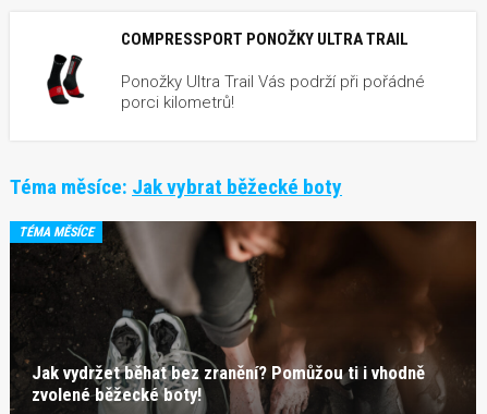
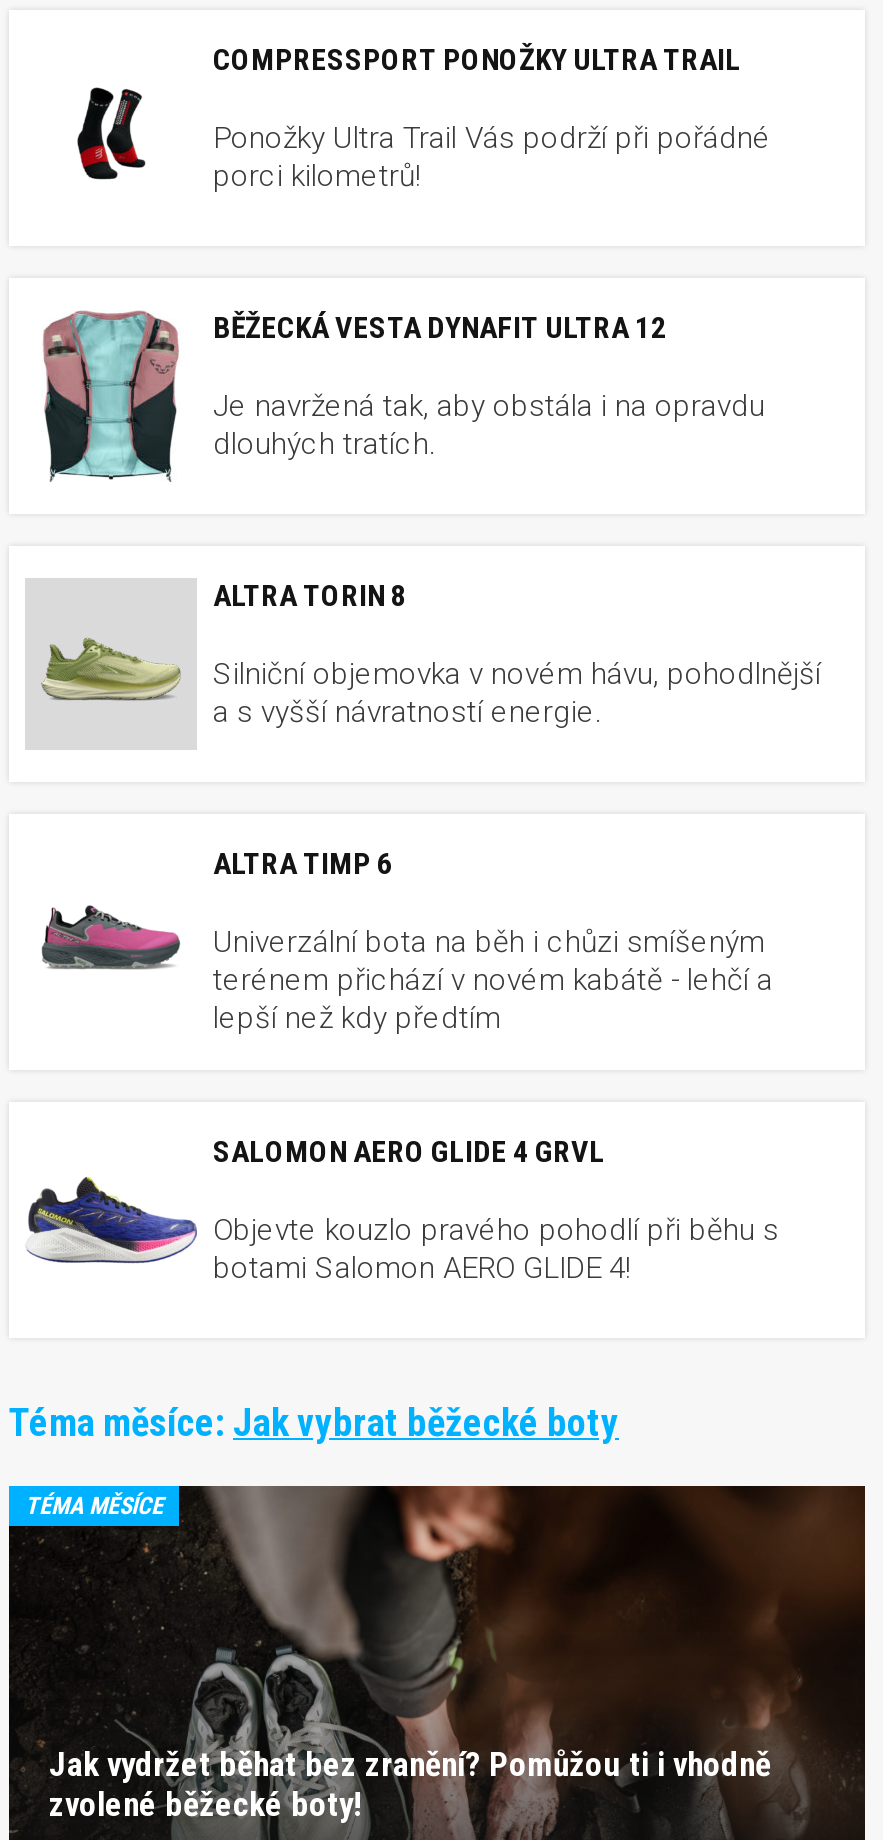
none -> [27,1133,779,1285] [image] | SALOMON AERO GLIDE 4 GRVL | Objevte kouzlo pravého pohodlí při běhu s | botami Salomon AERO GLIDE 4!
none -> [37,577,821,729] [image] | ALTRA TORIN 8 | Silniční objemovka v novém hávu, pohodlnější | a s vyšší návratností energie.
none -> [41,845,773,1035] [image] | ALTRA TIMP 6 | Univerzální bota na běh i chůzi smíšeným | terénem přichází v novém kabátě - lehčí a | lepší než kdy předtím
none -> [43,309,765,482] [image] | BĚŽECKÁ VESTA DYNAFIT ULTRA 12 | Je navržená tak, aby obstála i na opravdu | dlouhých tratích.

